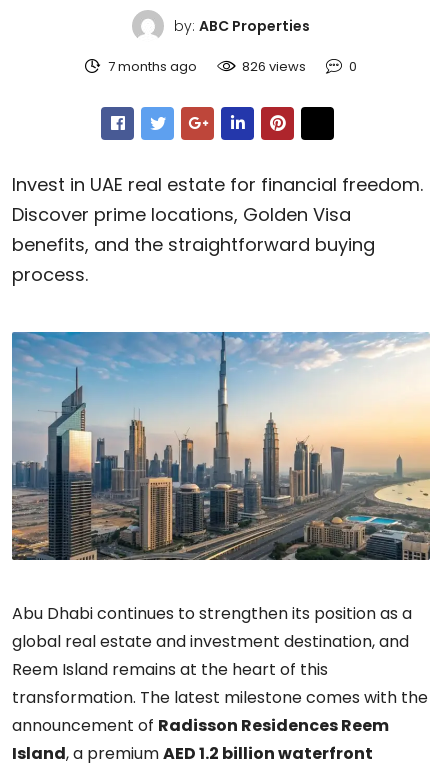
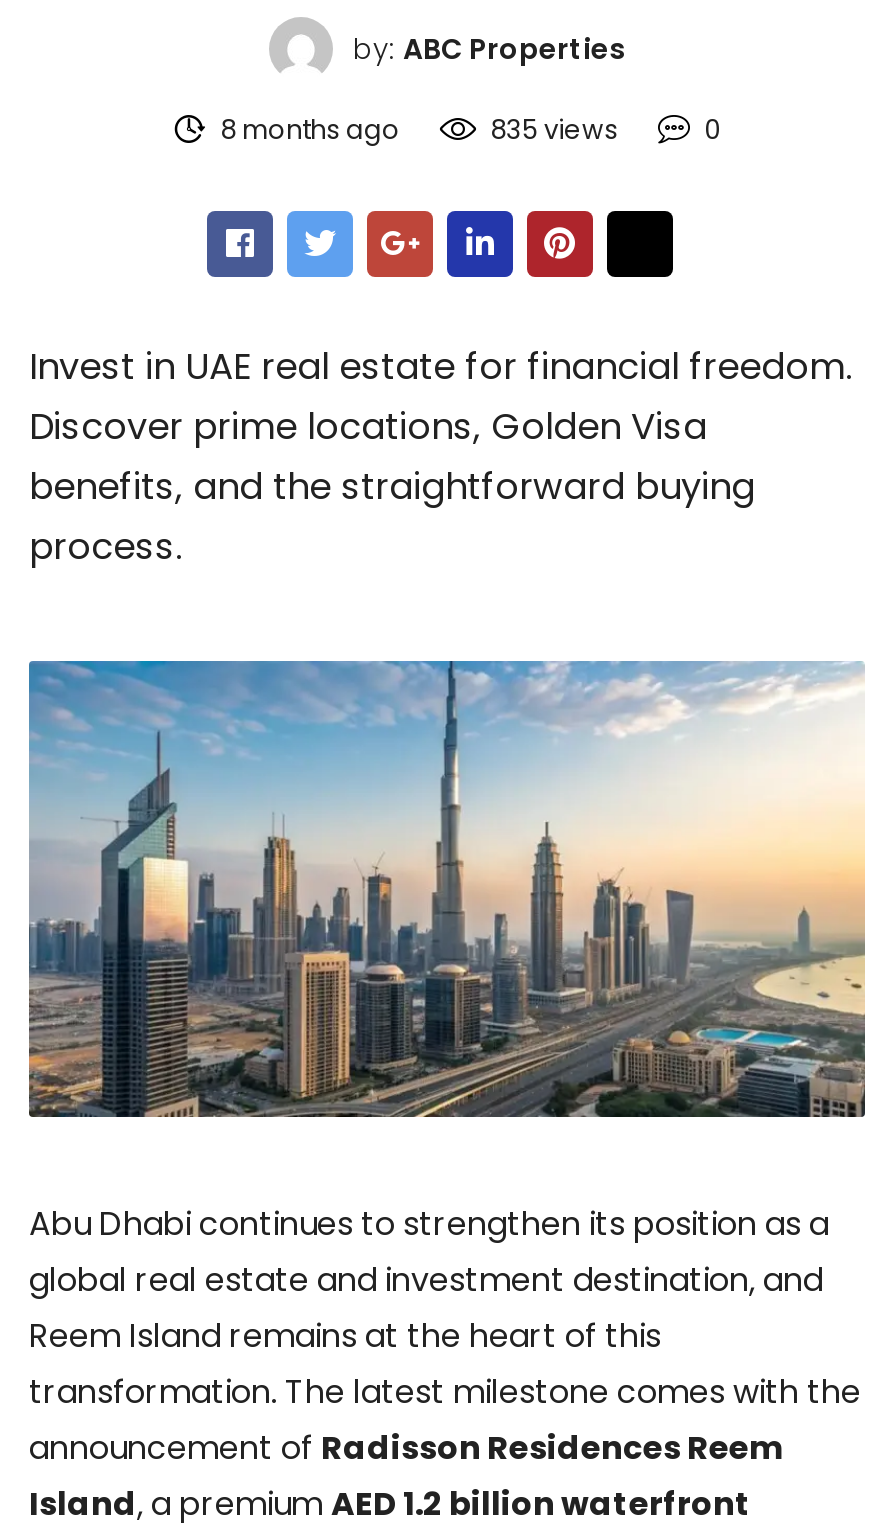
[105,57,197,76] 7 months ago -> [214,111,400,149] 8 months ago
[239,57,306,76] 826 views -> [484,111,618,149] 835 views

